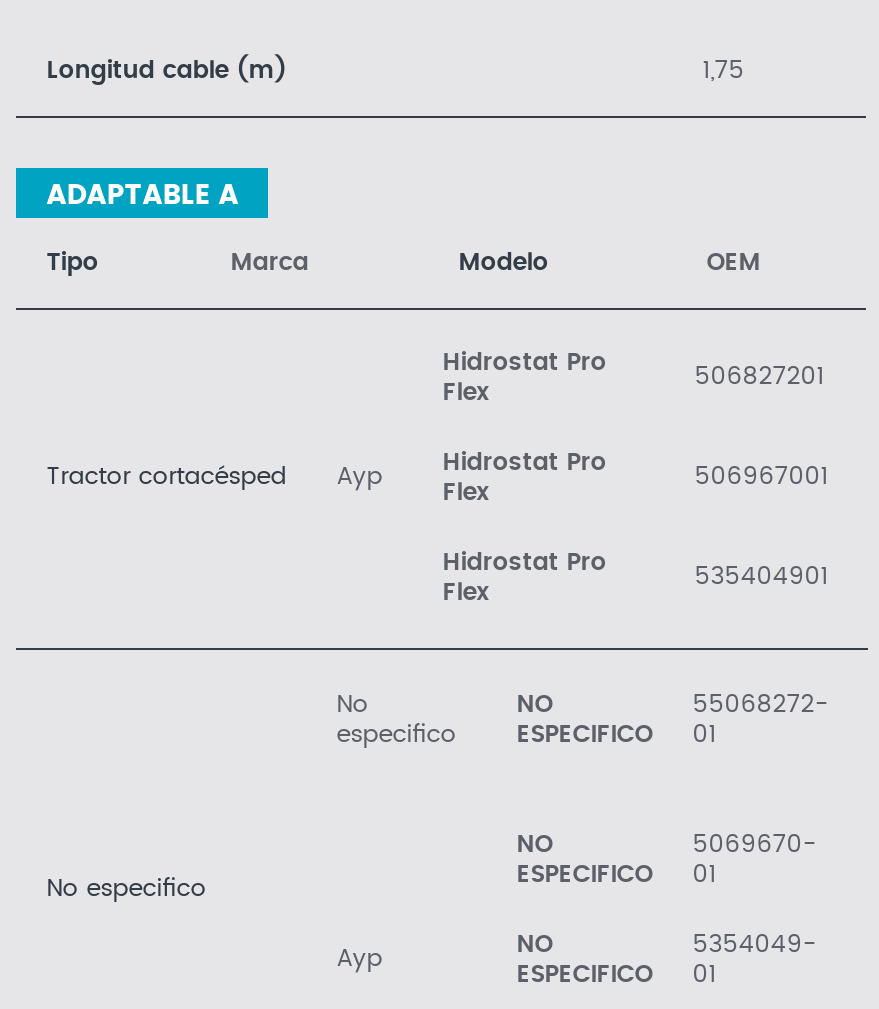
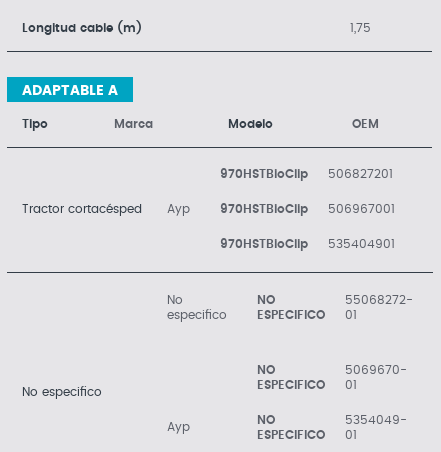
[442,349,606,403] Hidrostat Pro | Flex -> [220,168,308,180] 970HSTBioClip
[442,449,606,503] Hidrostat Pro | Flex -> [220,203,308,215] 970HSTBioClip
[442,549,606,603] Hidrostat Pro | Flex -> [220,238,308,250] 970HSTBioClip

